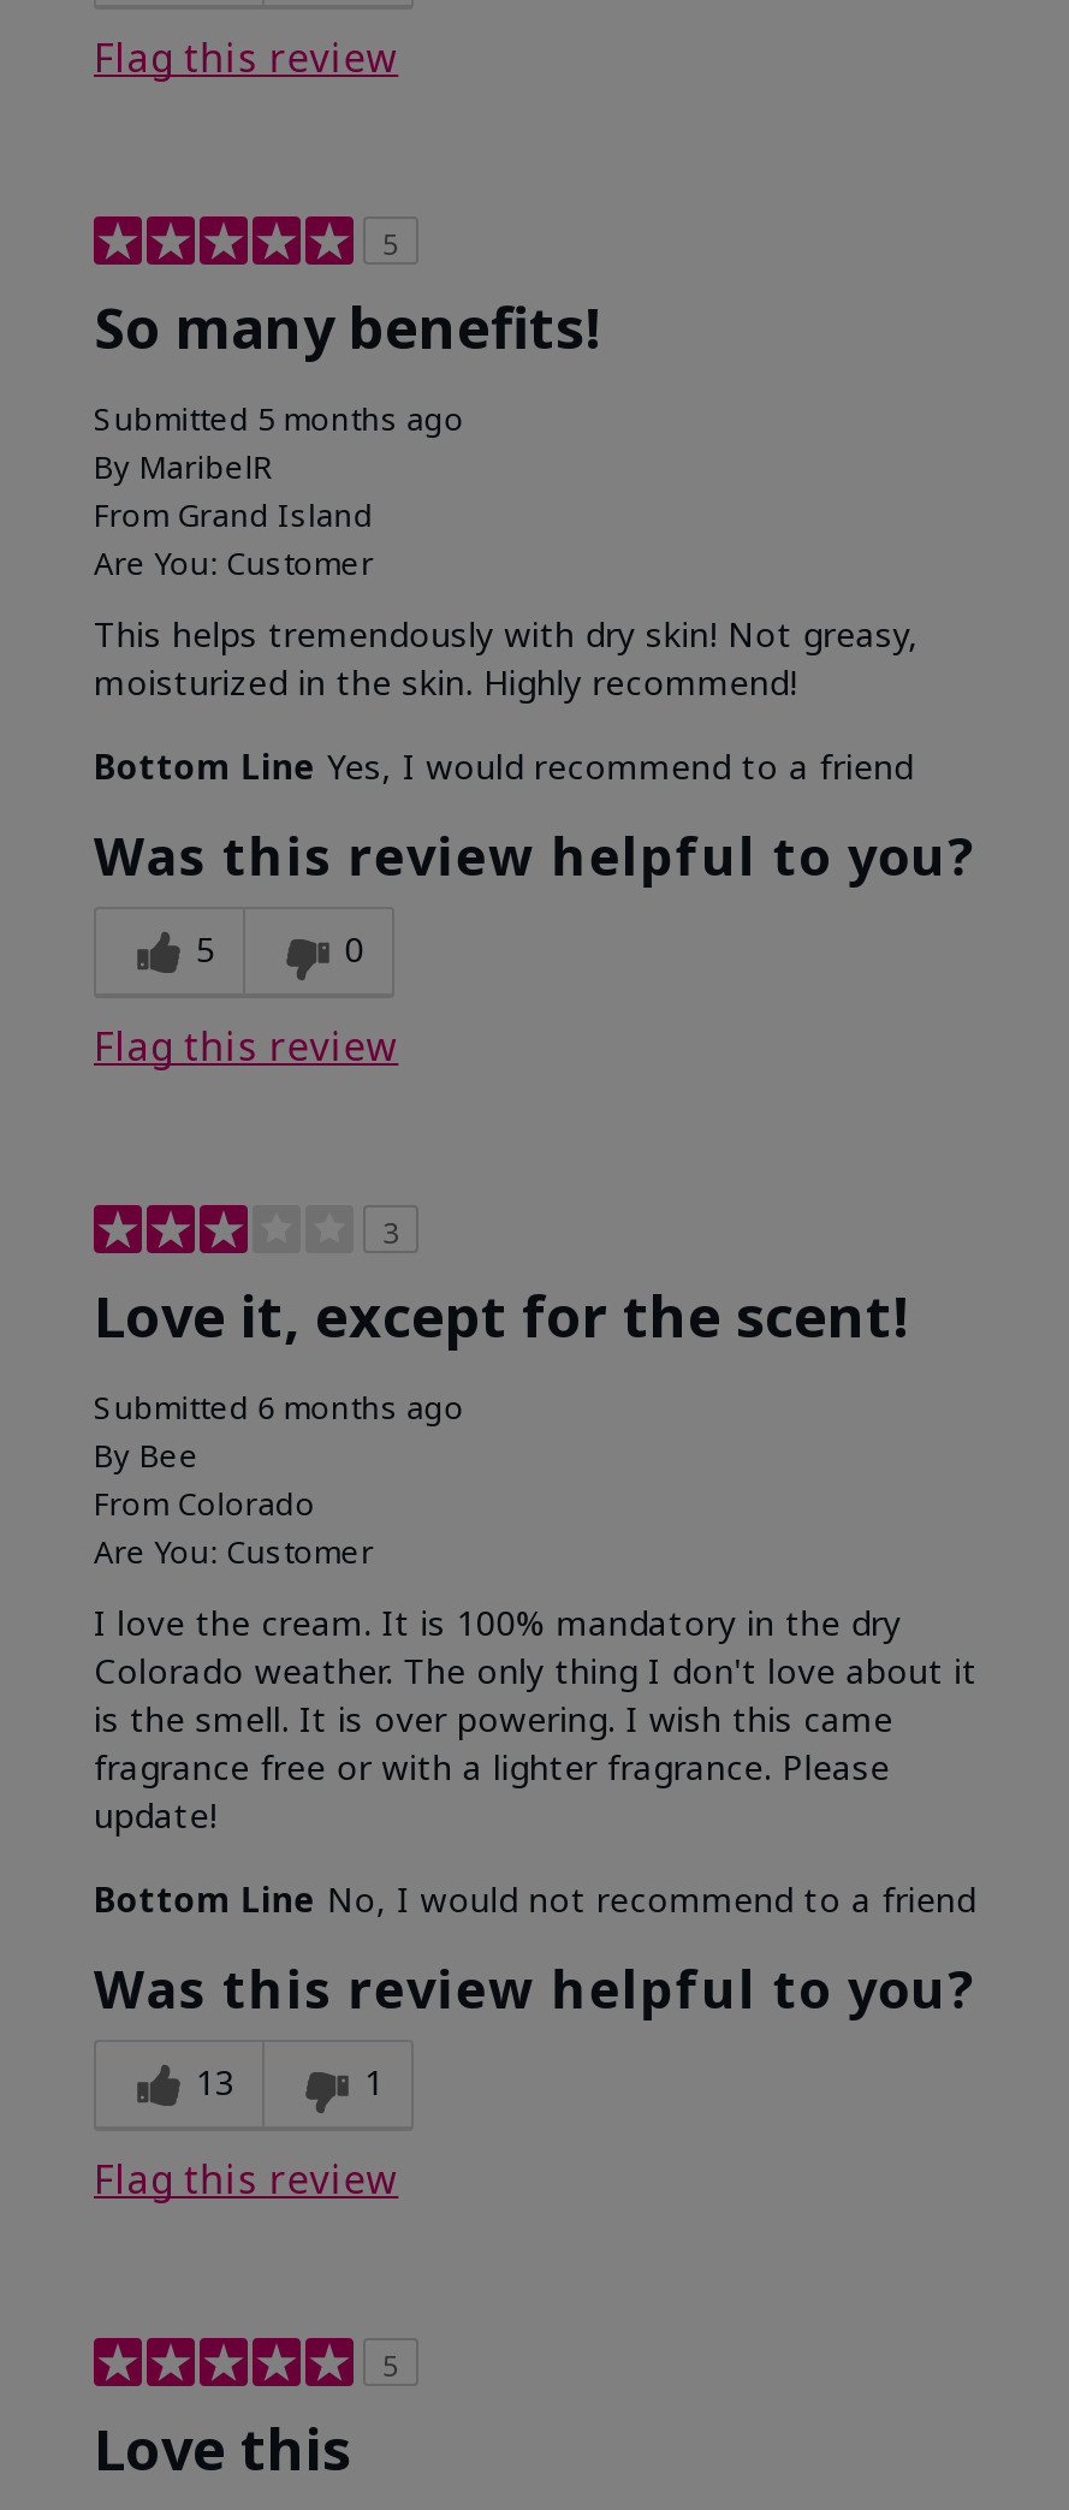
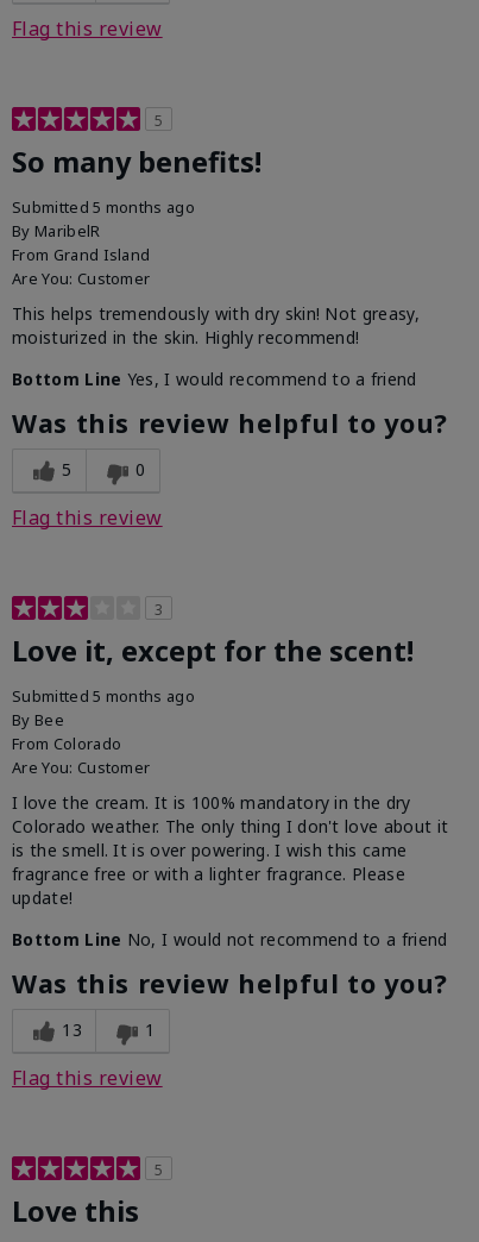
[94,1386,464,1429] Submitted 6 months ago -> [12,685,195,707] Submitted 5 months ago

